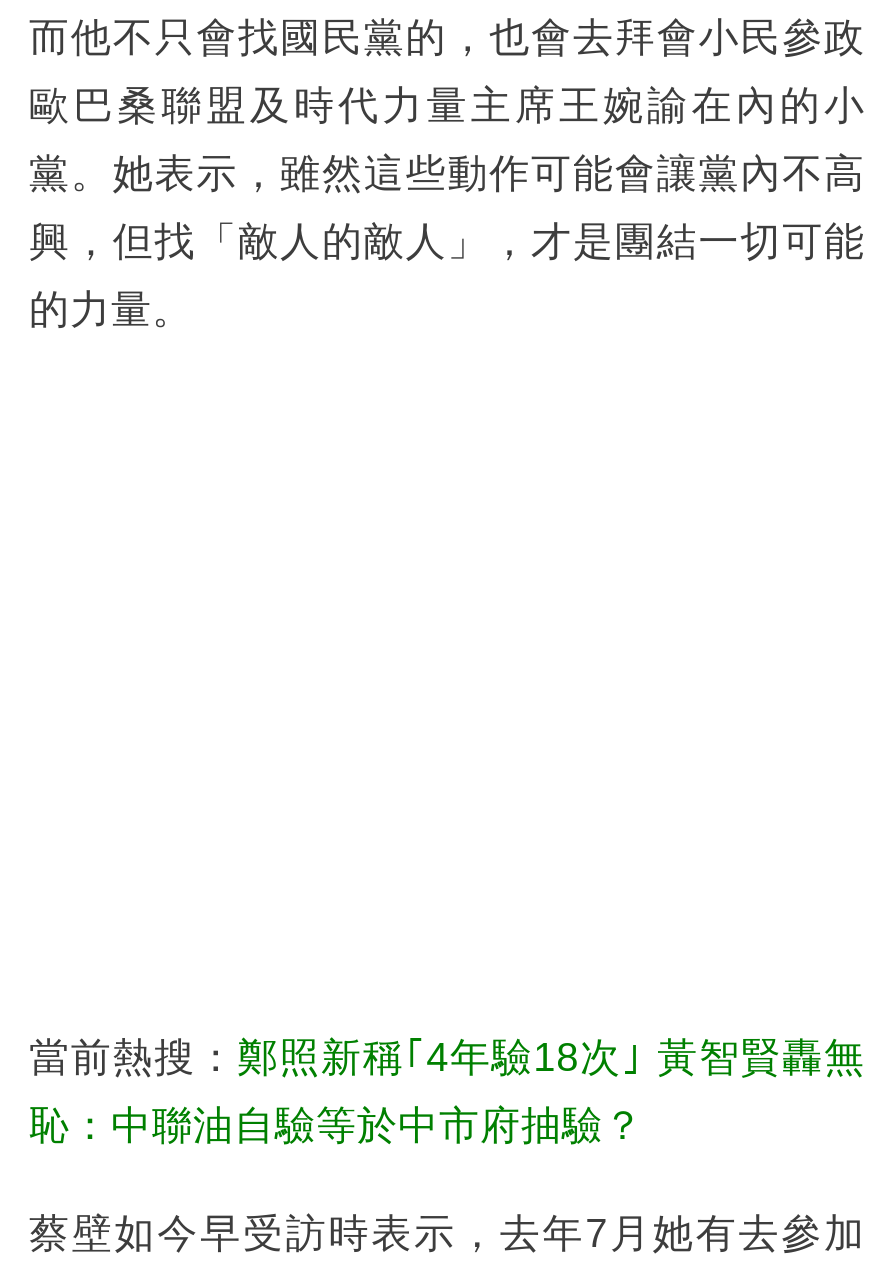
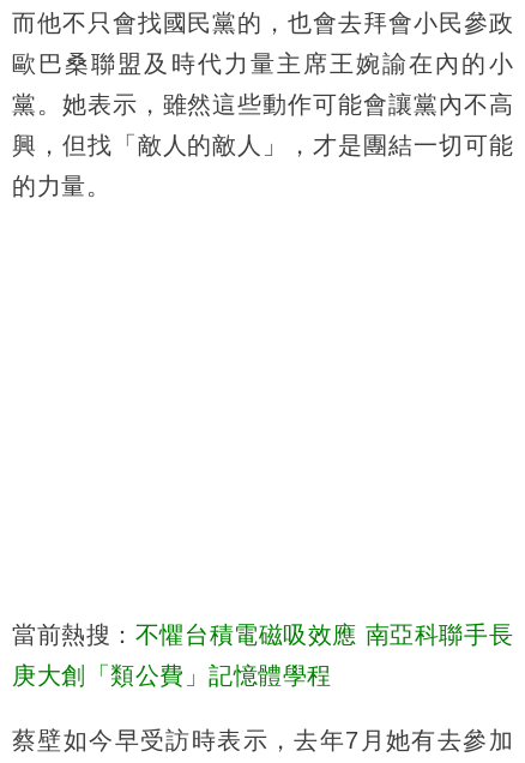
[29,1034,865,1078] 當前熱搜：鄭照新稱｢4年驗18次｣ 黃智賢轟無 -> [12,621,513,647] 當前熱搜：不懼台積電磁吸效應 南亞科聯手長
[29,1102,644,1146] 恥：中聯油自驗等於中市府抽驗？ -> [12,662,331,688] 庚大創「類公費」記憶體學程

